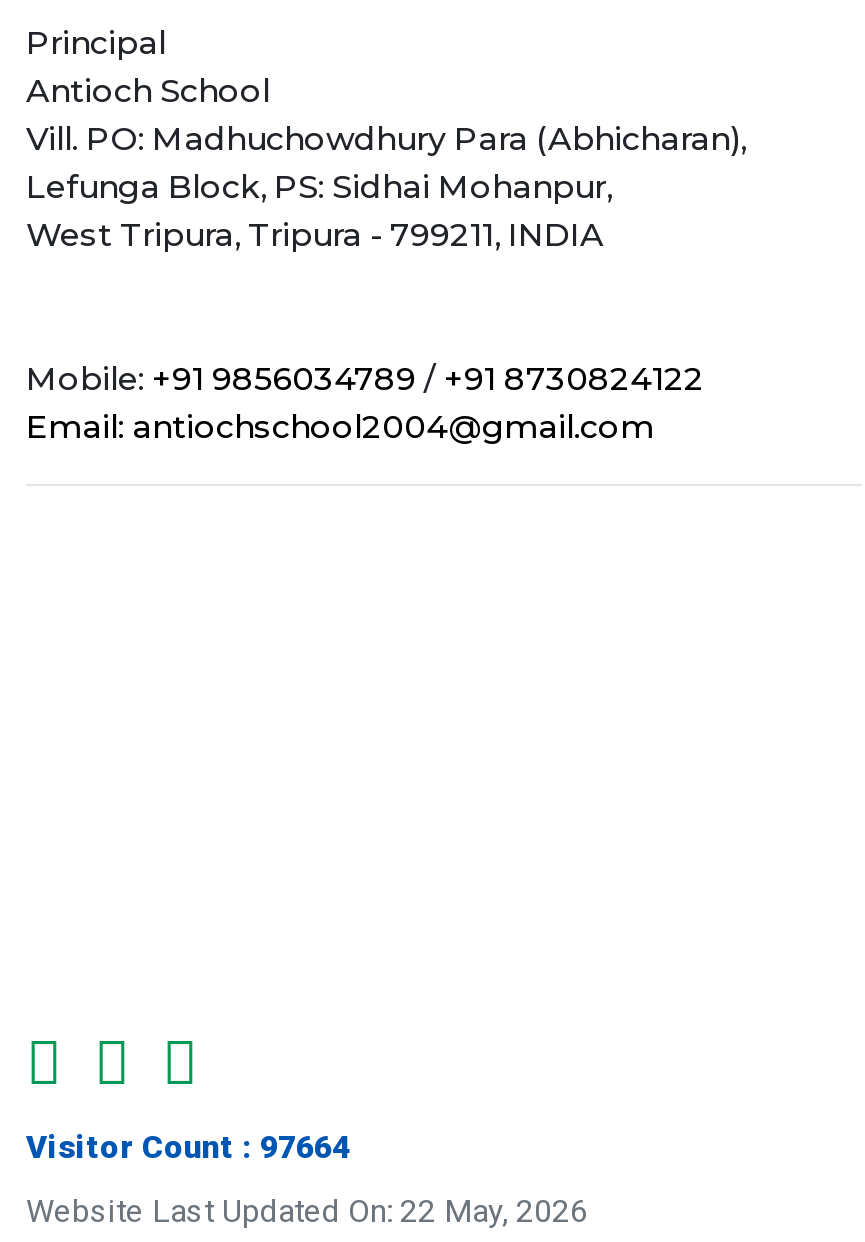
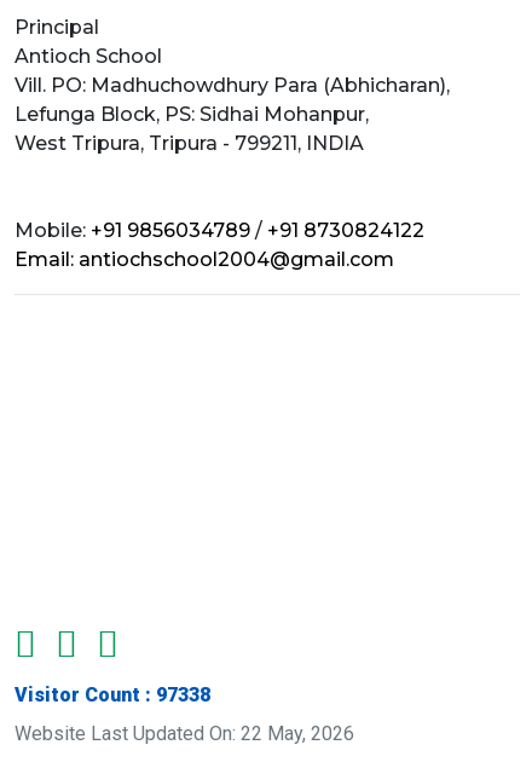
[26,1127,350,1165] Visitor Count : 97664 -> [15,683,210,706] Visitor Count : 97338

